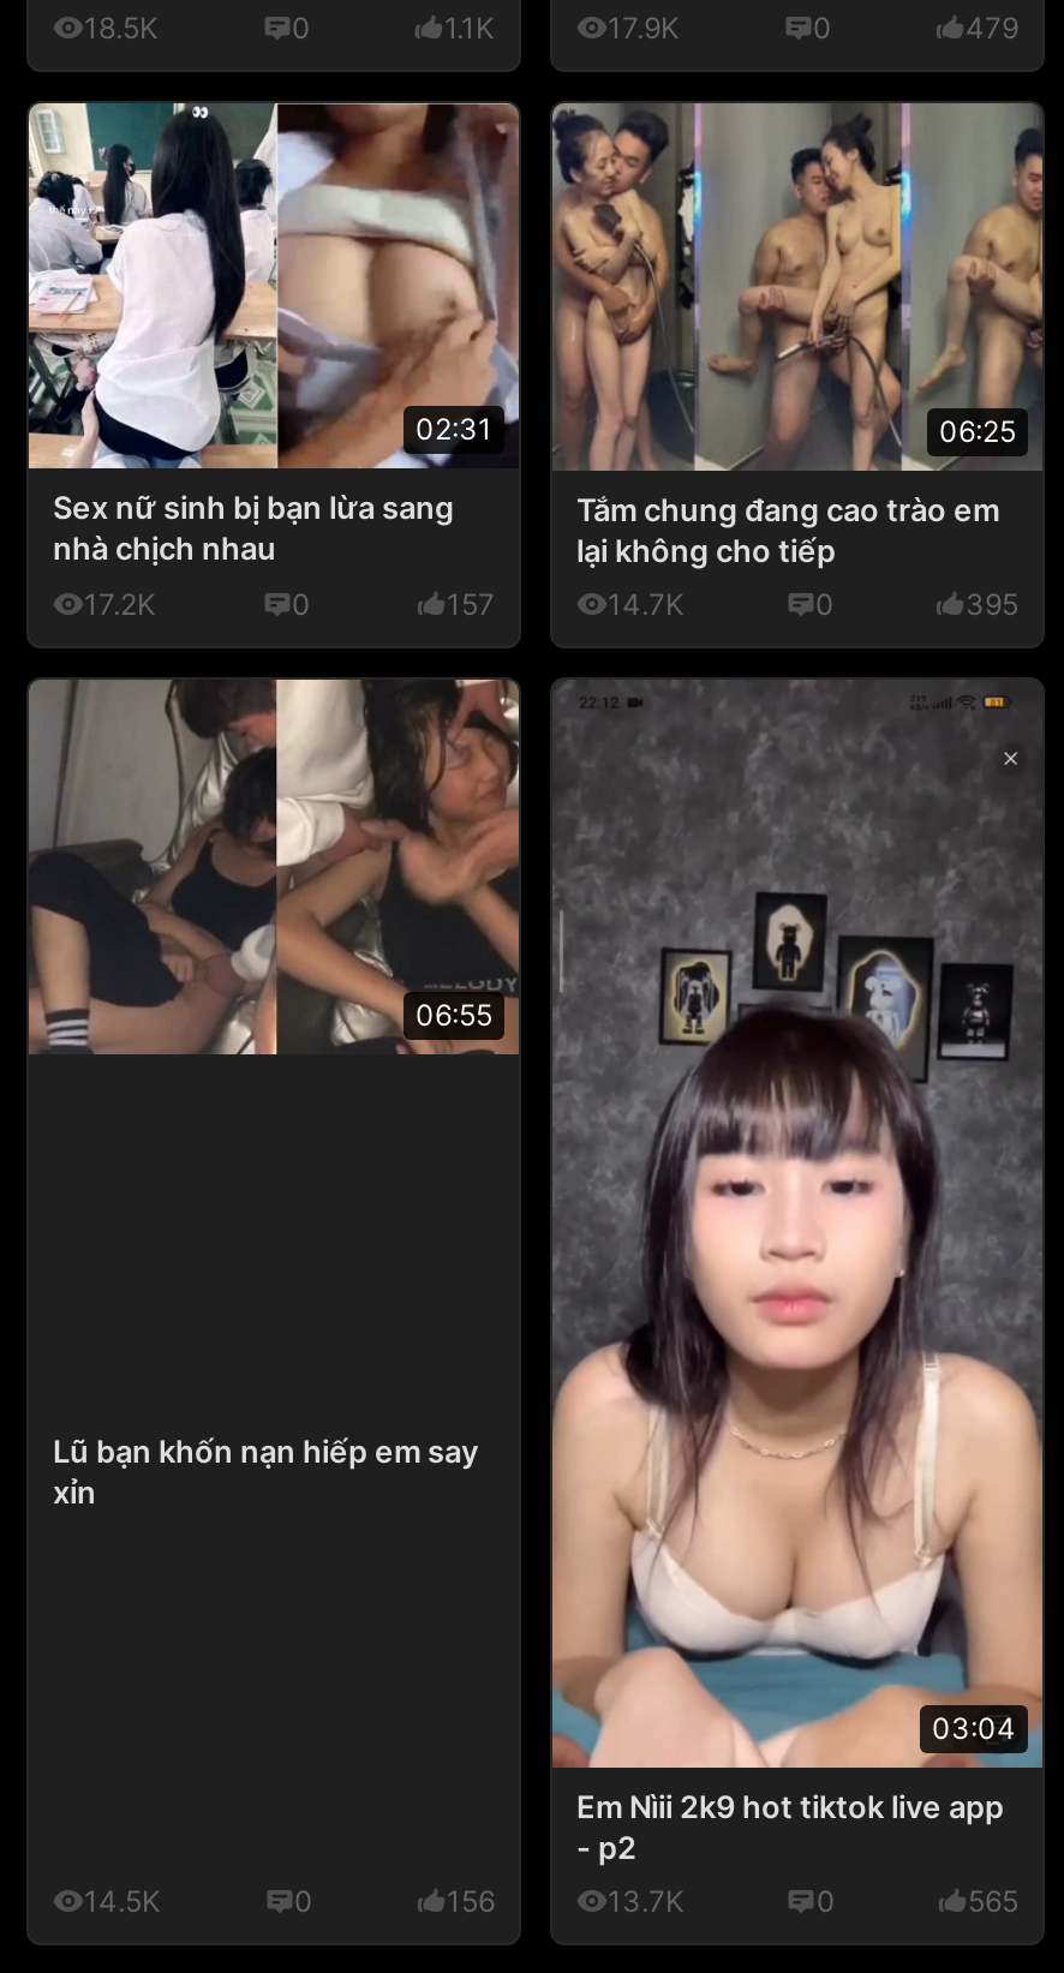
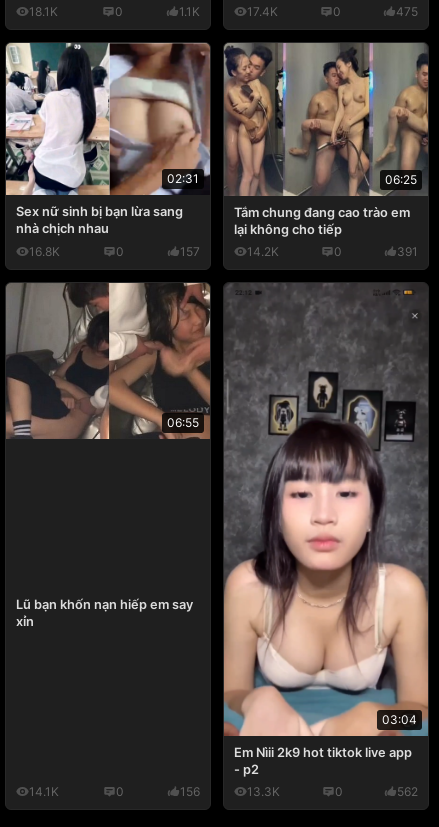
[84,10,159,46] 18.5K -> [29,4,58,19] 18.1K
[608,10,680,46] 17.9K -> [247,4,278,19] 17.4K
[966,10,1018,46] 479 -> [396,4,418,19] 475
[84,587,156,623] 17.2K -> [29,244,60,259] 16.8K
[608,587,685,623] 14.7K -> [247,244,279,259] 14.2K
[966,587,1018,623] 395 -> [397,244,418,259] 391
[84,1884,161,1920] 14.5K -> [29,784,59,799] 14.1K
[608,1884,685,1920] 13.7K -> [247,784,280,799] 13.3K
[968,1884,1018,1920] 565 -> [397,784,418,799] 562

